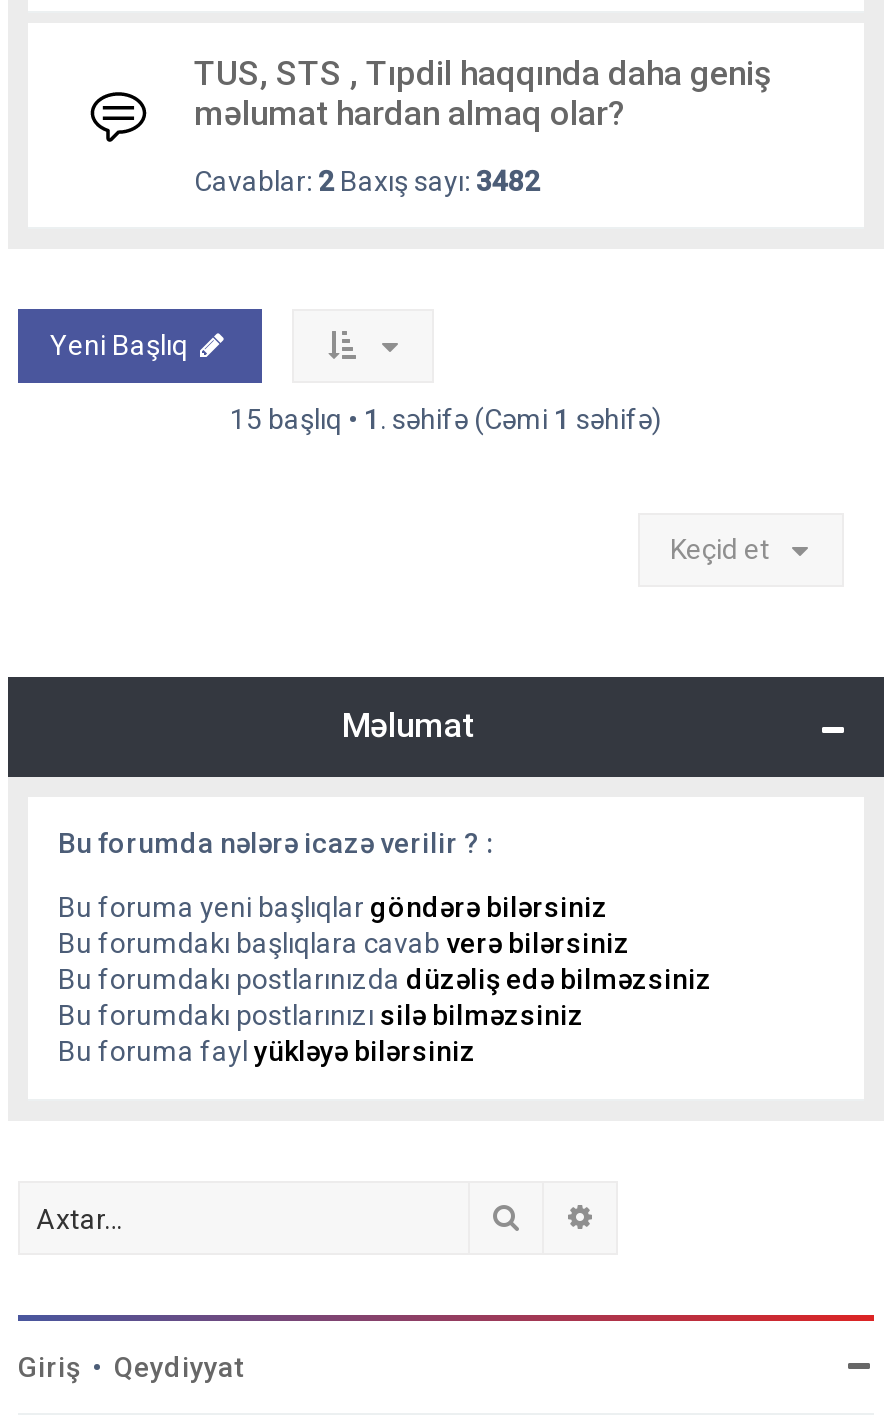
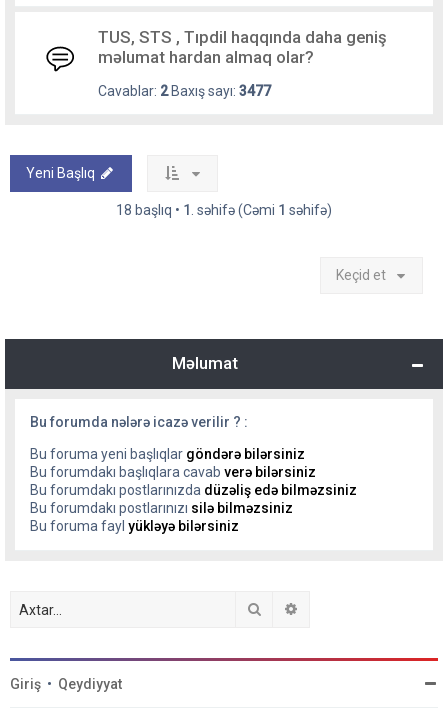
[194,165,540,197] Cavablar: 2 Baxış sayı: 3482 -> [98,83,271,99] Cavablar: 2 Baxış sayı: 3477
[230,403,662,435] 15 başlıq • 1. səhifə (Cəmi 1 səhifə) -> [116,202,332,218] 18 başlıq • 1. səhifə (Cəmi 1 səhifə)

